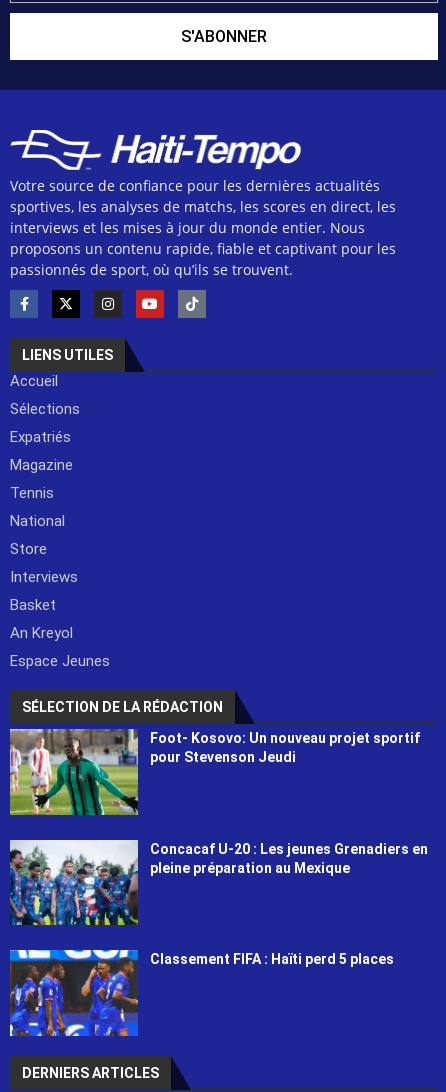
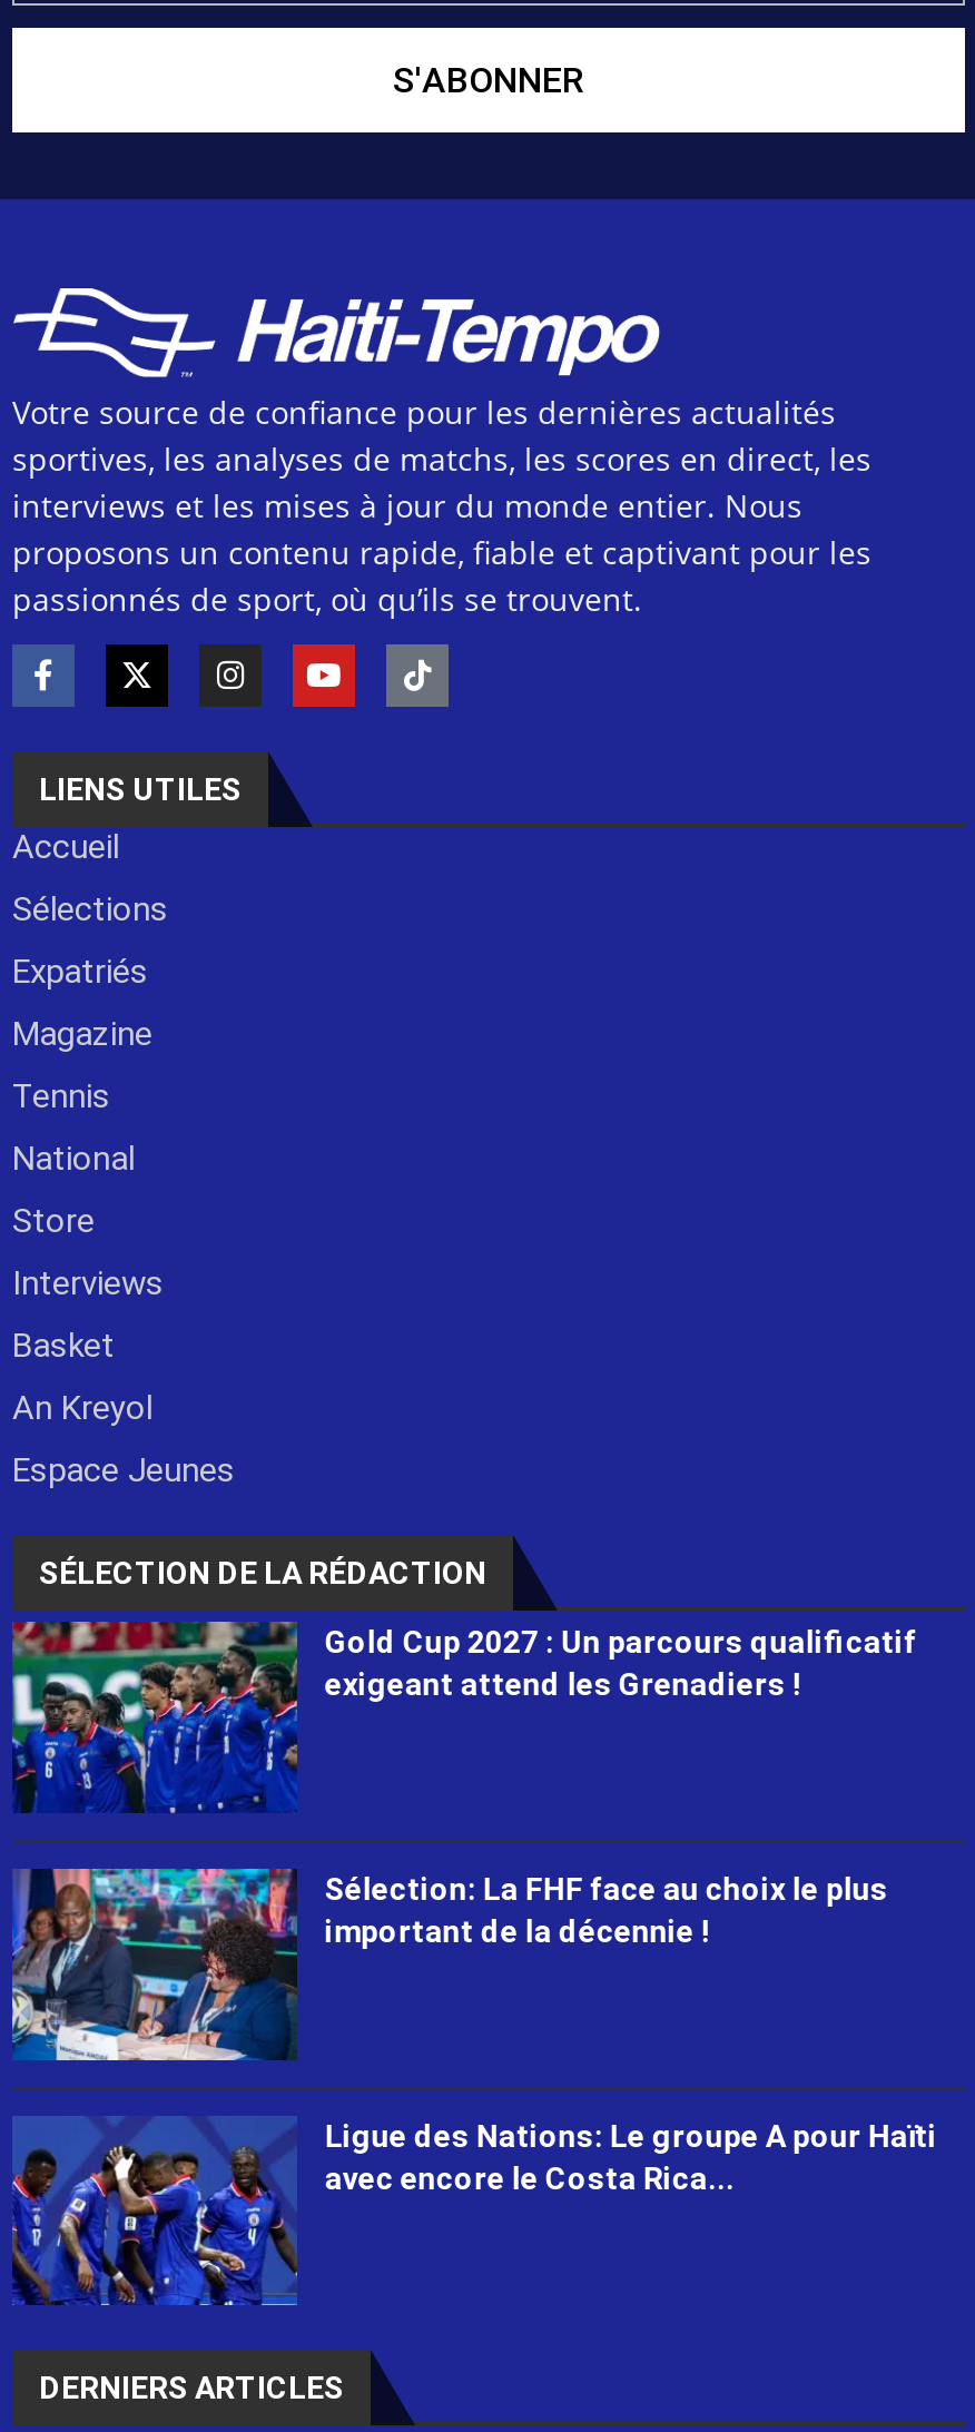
[9,728,420,816] [image] | Foot- Kosovo: Un nouveau projet sportif | pour Stevenson Jeudi -> [12,1619,917,1815] [image] | Gold Cup 2027 : Un parcours qualificatif | exigeant attend les Grenadiers !
[9,839,428,926] [image] | Concacaf U-20 : Les jeunes Grenadiers en | pleine préparation au Mexique -> [10,1867,888,2062] [image] | Sélection: La FHF face au choix le plus | important de la décennie !
[9,949,394,1037] [image] | Classement FIFA : Haïti perd 5 places -> [10,2114,937,2307] [image] | Ligue des Nations: Le groupe A pour Haïti | avec encore le Costa Rica...

